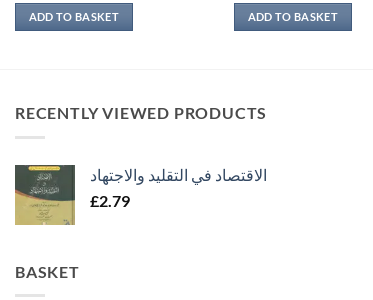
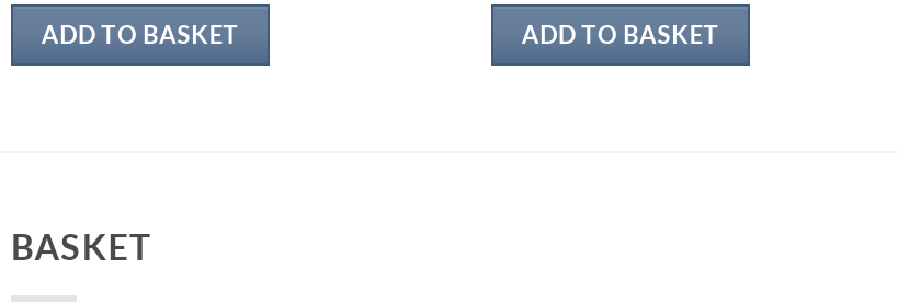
[14,103,267,226] [image] | RECENTLY VIEWED PRODUCTS | الاقتصاد في التقليد والاجتهاد | £2.79 -> none

